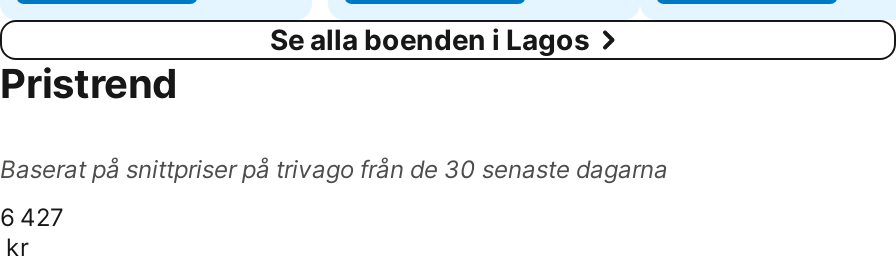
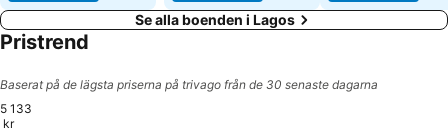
[0,154,668,184] Baserat på snittpriser på trivago från de 30 senaste dagarna -> [0,77,378,92] Baserat på de lägsta priserna på trivago från de 30 senaste dagarna
[0,202,64,232] 6 427 -> [0,101,32,116] 5 133

